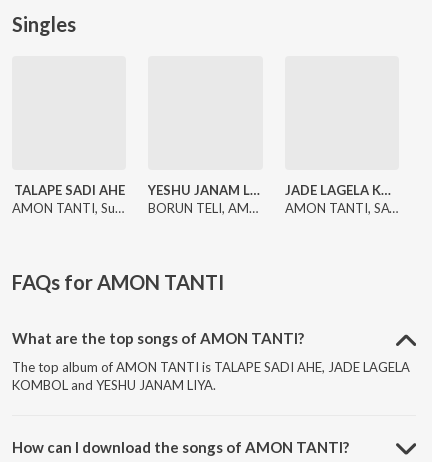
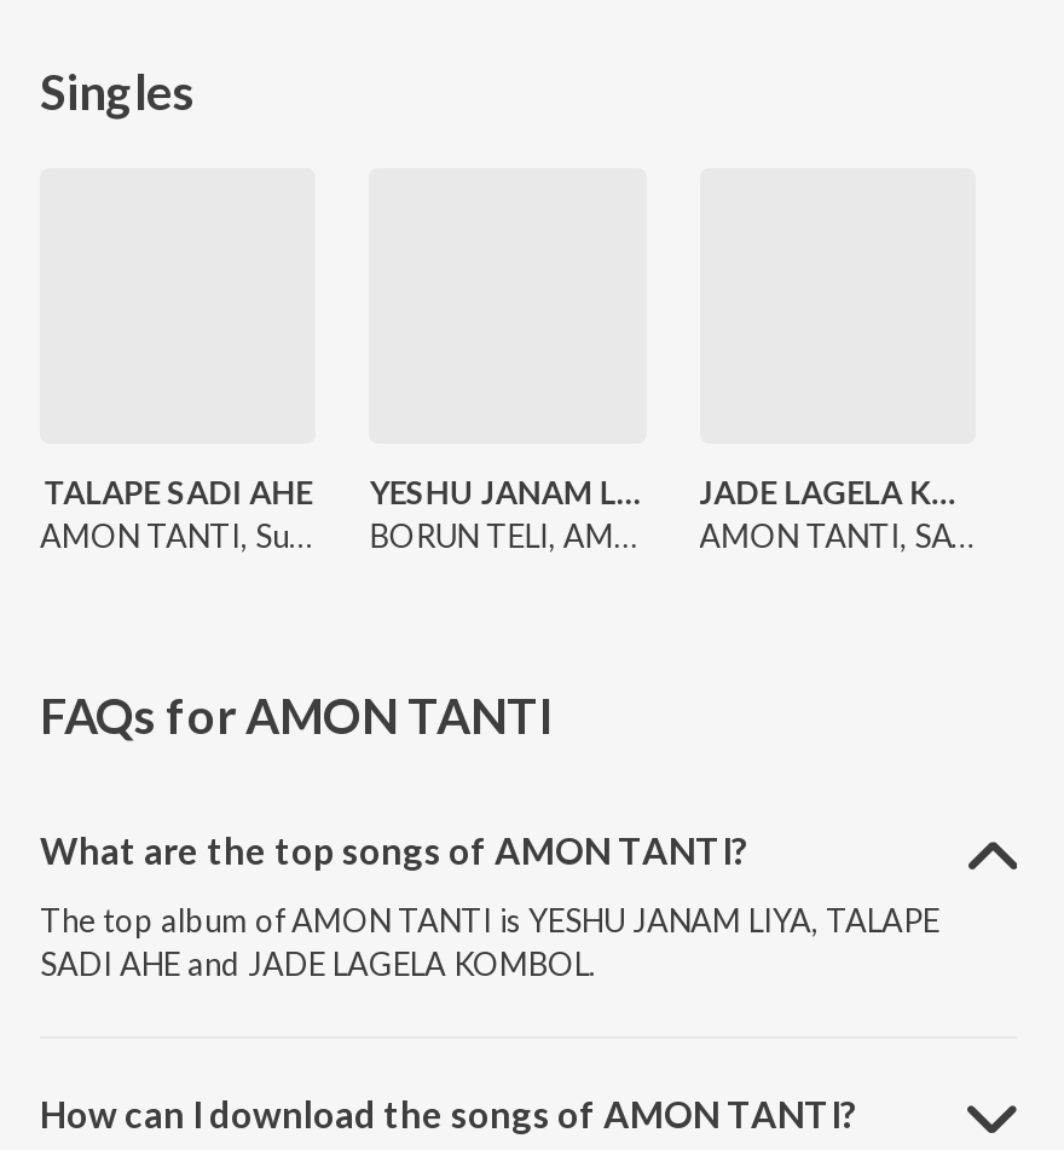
[12,359,410,393] The top album of AMON TANTI is TALAPE SADI AHE, JADE LAGELA | KOMBOL and YESHU JANAM LIYA. -> [40,900,939,982] The top album of AMON TANTI is YESHU JANAM LIYA, TALAPE | SADI AHE and JADE LAGELA KOMBOL.

